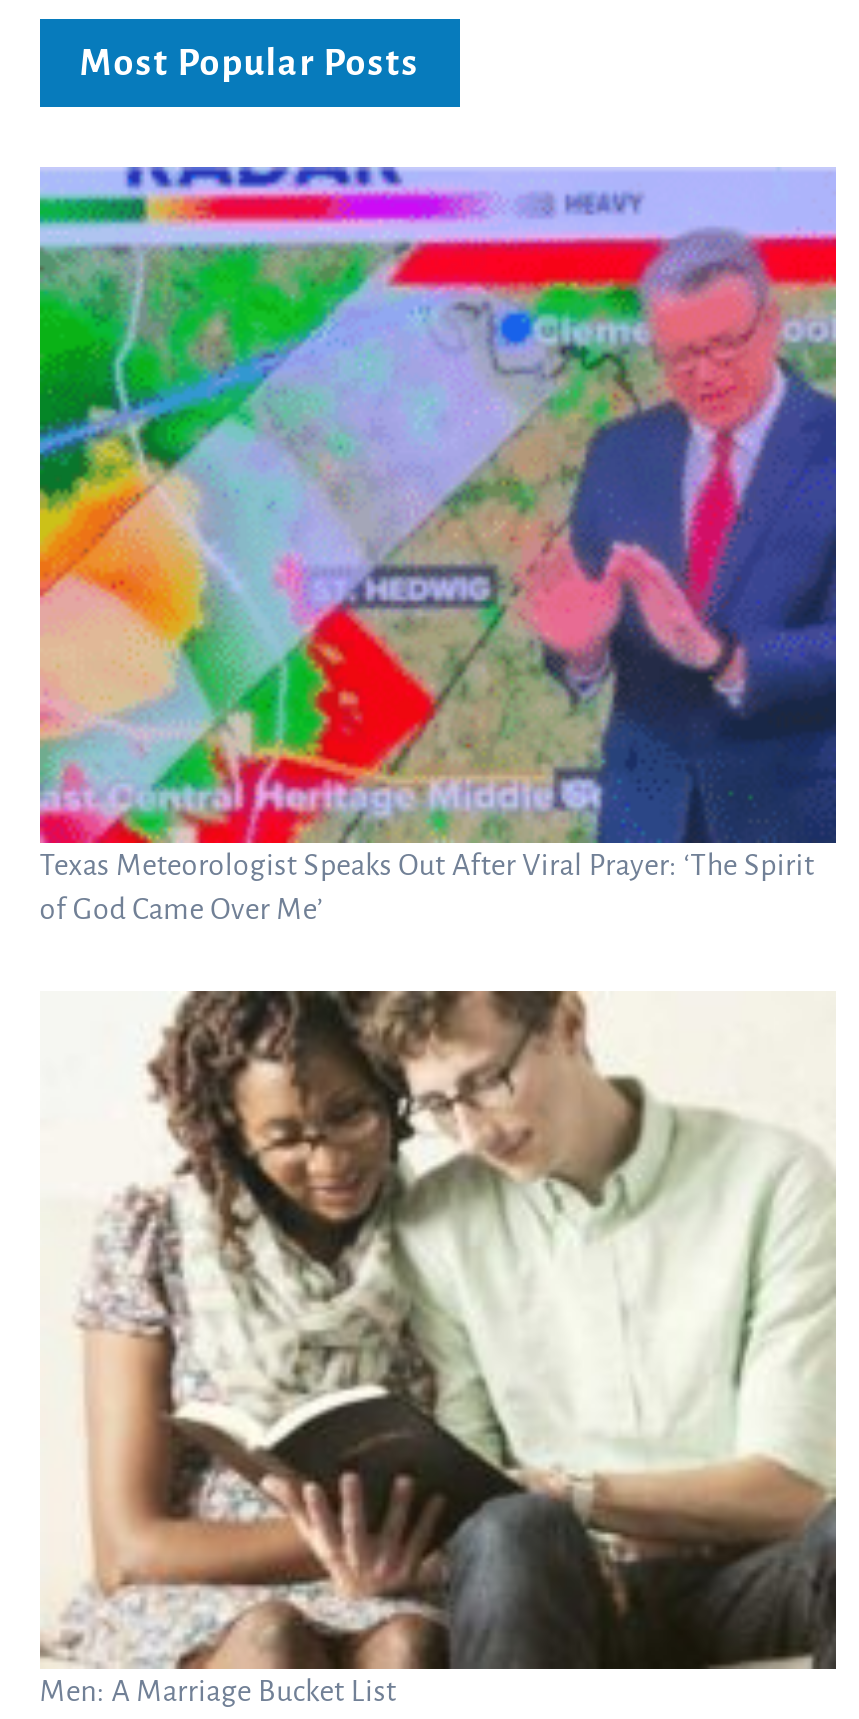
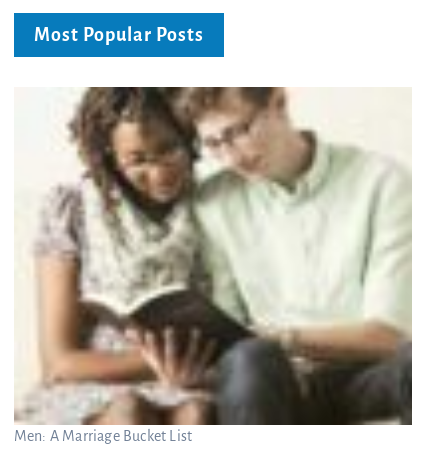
[38,165,838,926] [image] | Texas Meteorologist Speaks Out After Viral Prayer: ‘The Spirit | of God Came Over Me’ -> none

